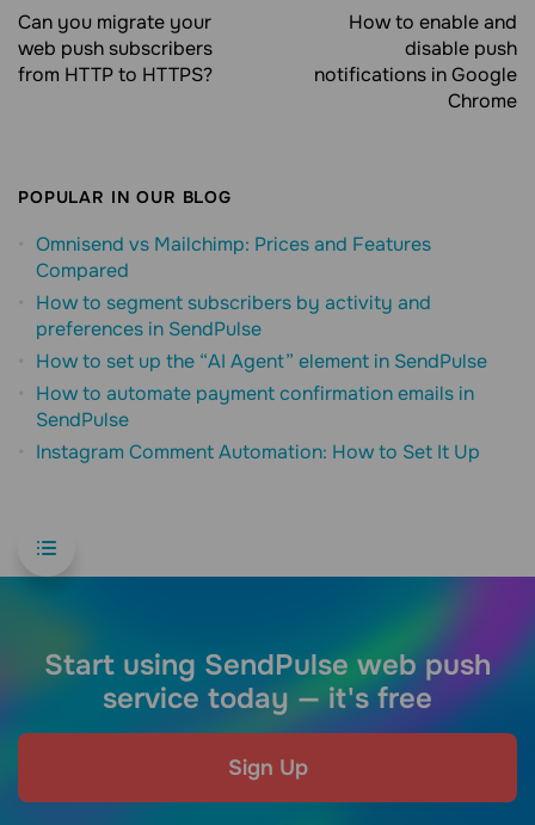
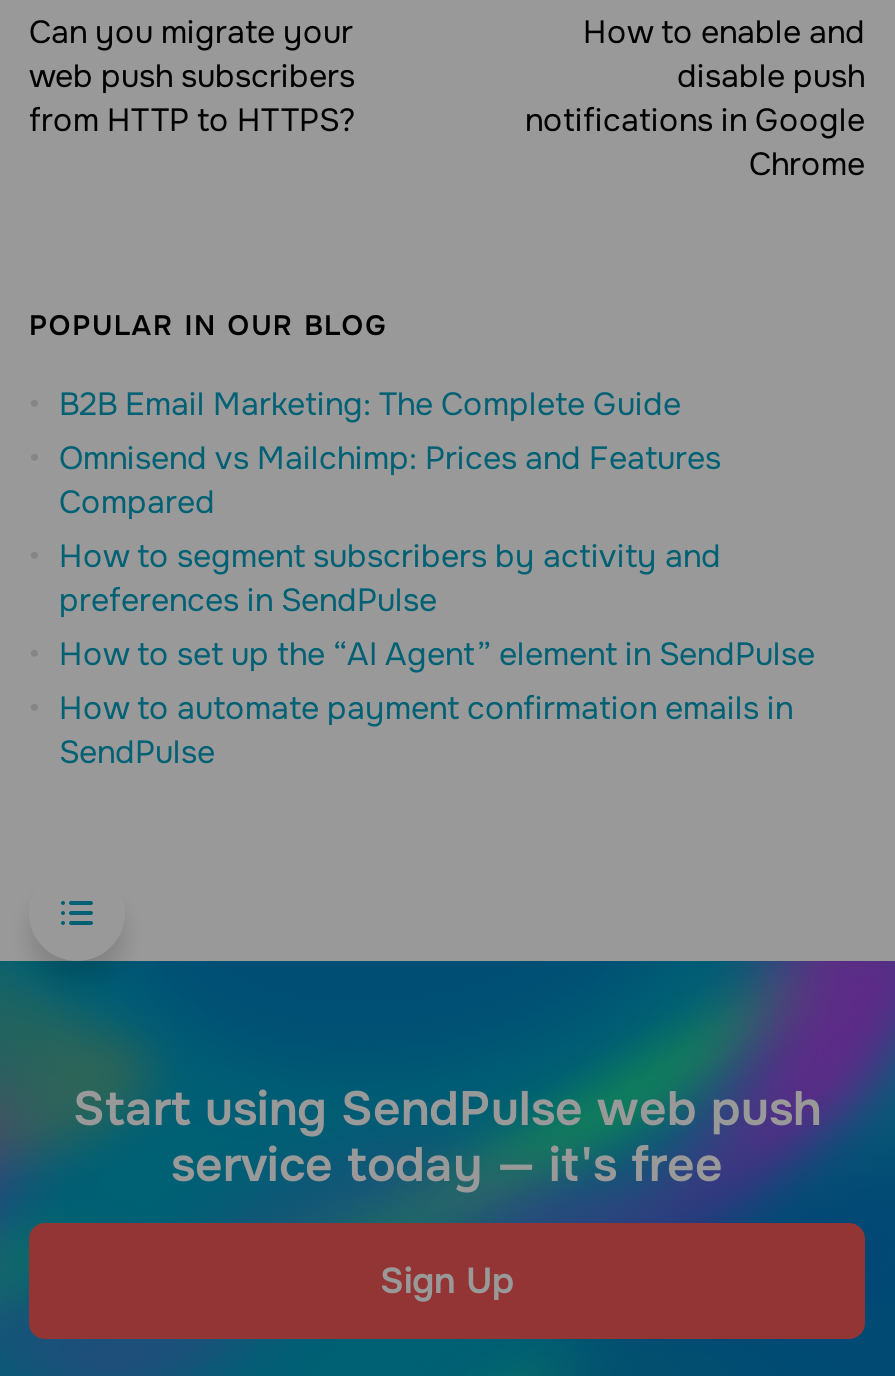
none -> [59,382,681,424] B2B Email Marketing: The Complete Guide
moved [36,231,487,432] -> [59,436,815,772]: Omnisend vs Mailchimp: Prices and Features | Compared | How to segment subscribers by activity and | preferences in SendPulse | How to set up the “AI Agent” element in SendPulse | How to automate payment confirmation emails in | SendPulse
[36,439,480,464] Instagram Comment Automation: How to Set It Up -> none

